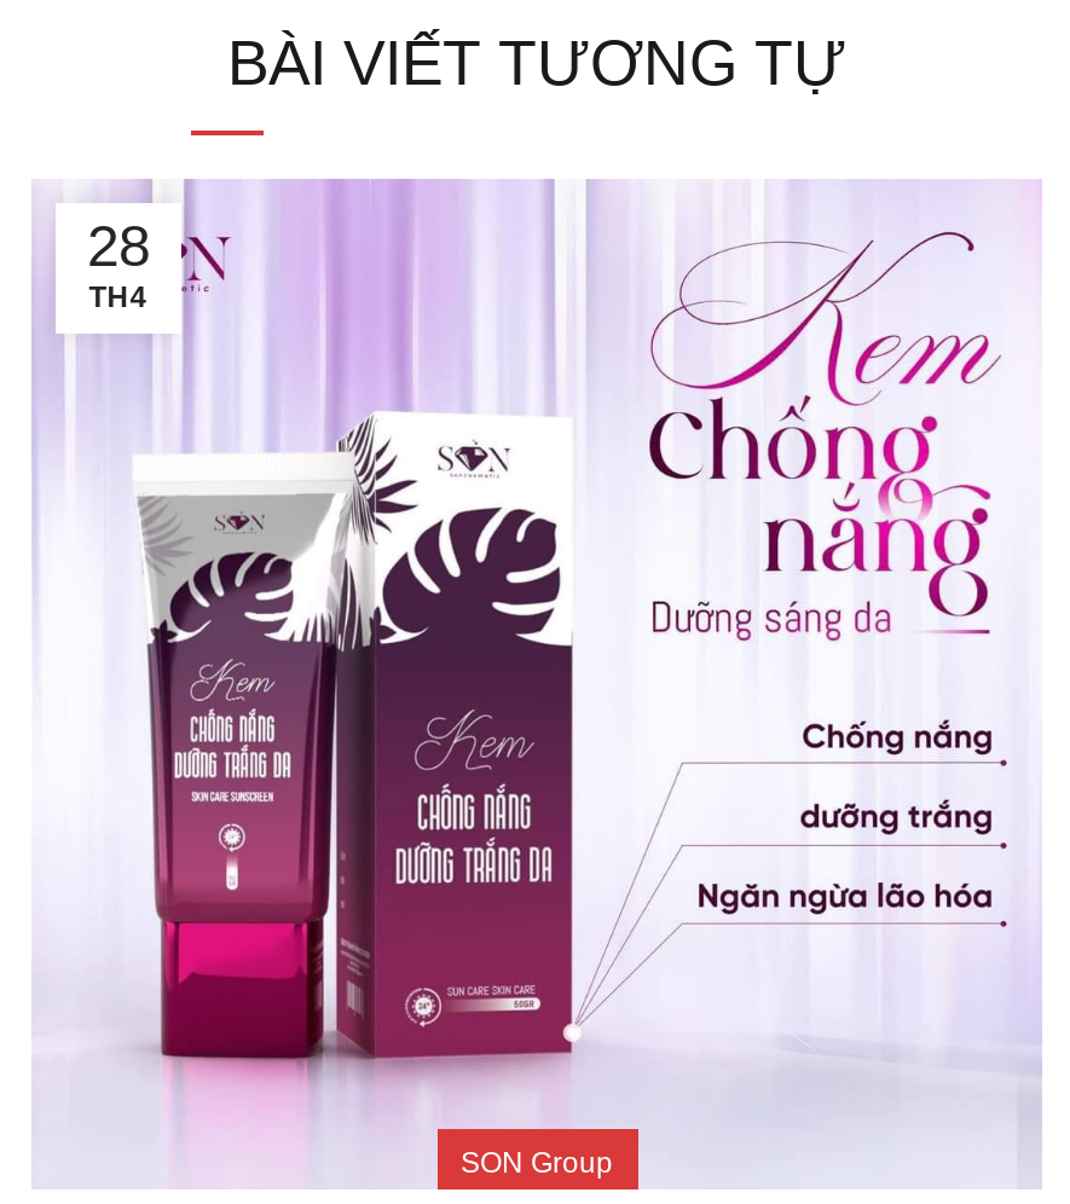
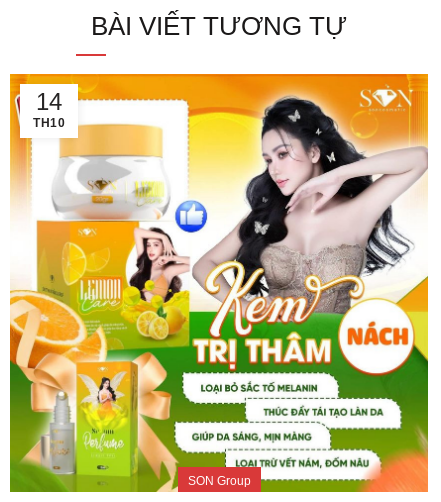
[31,179,1042,1189] [image] | 28 | TH4 -> [9,73,429,493] [image] | 14 | TH10

